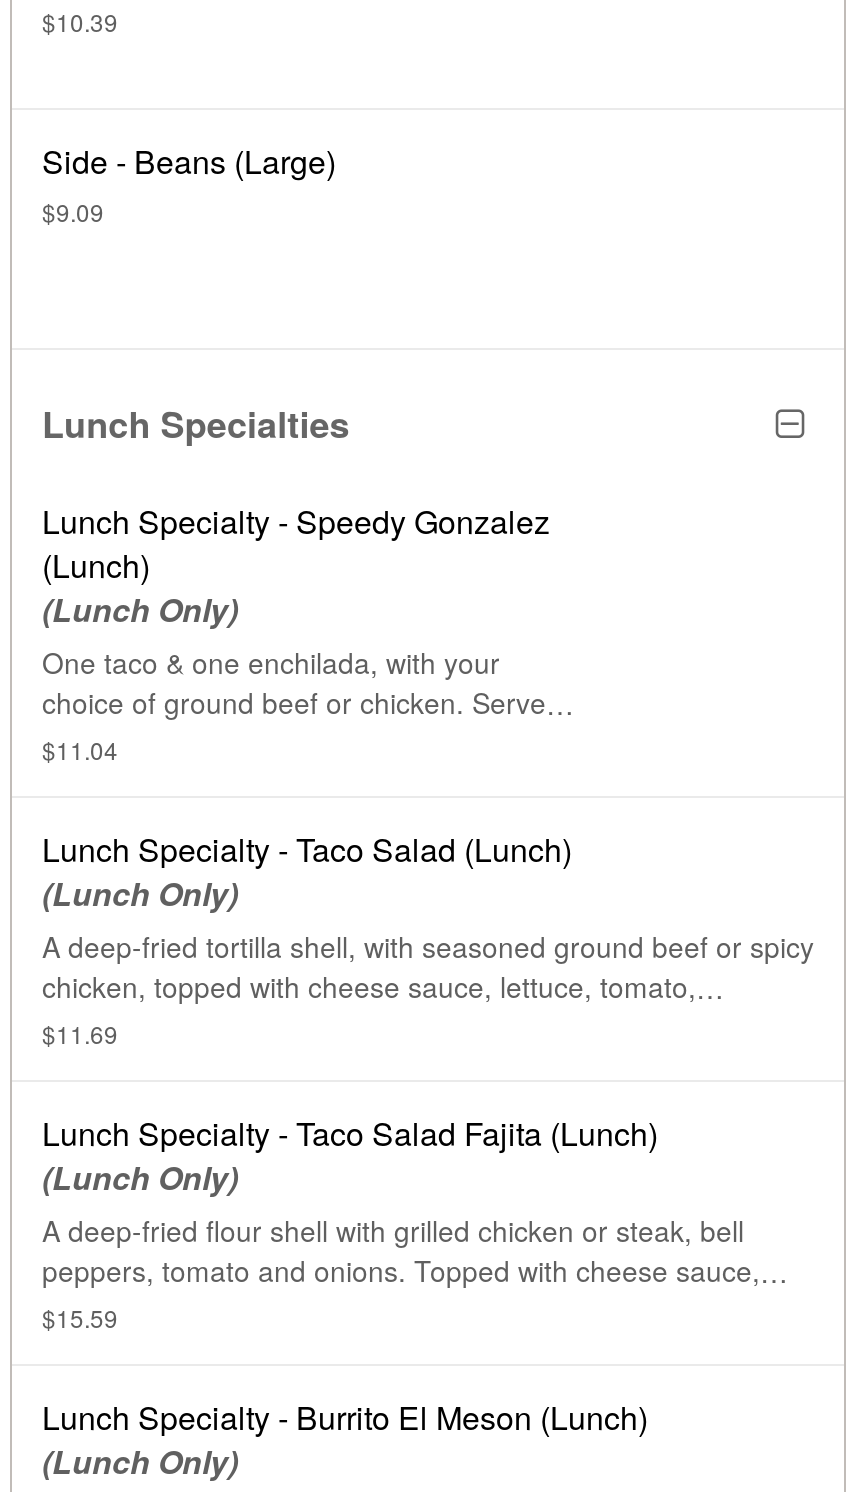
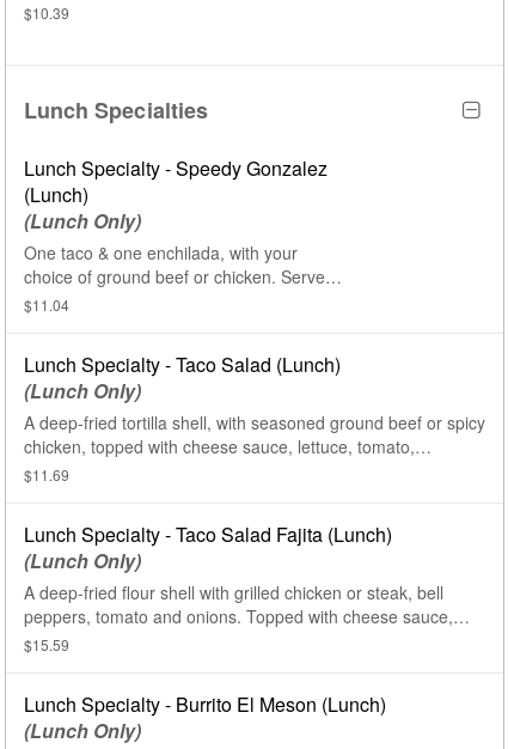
[42,139,336,229] Side - Beans (Large) | $9.09 -> none

